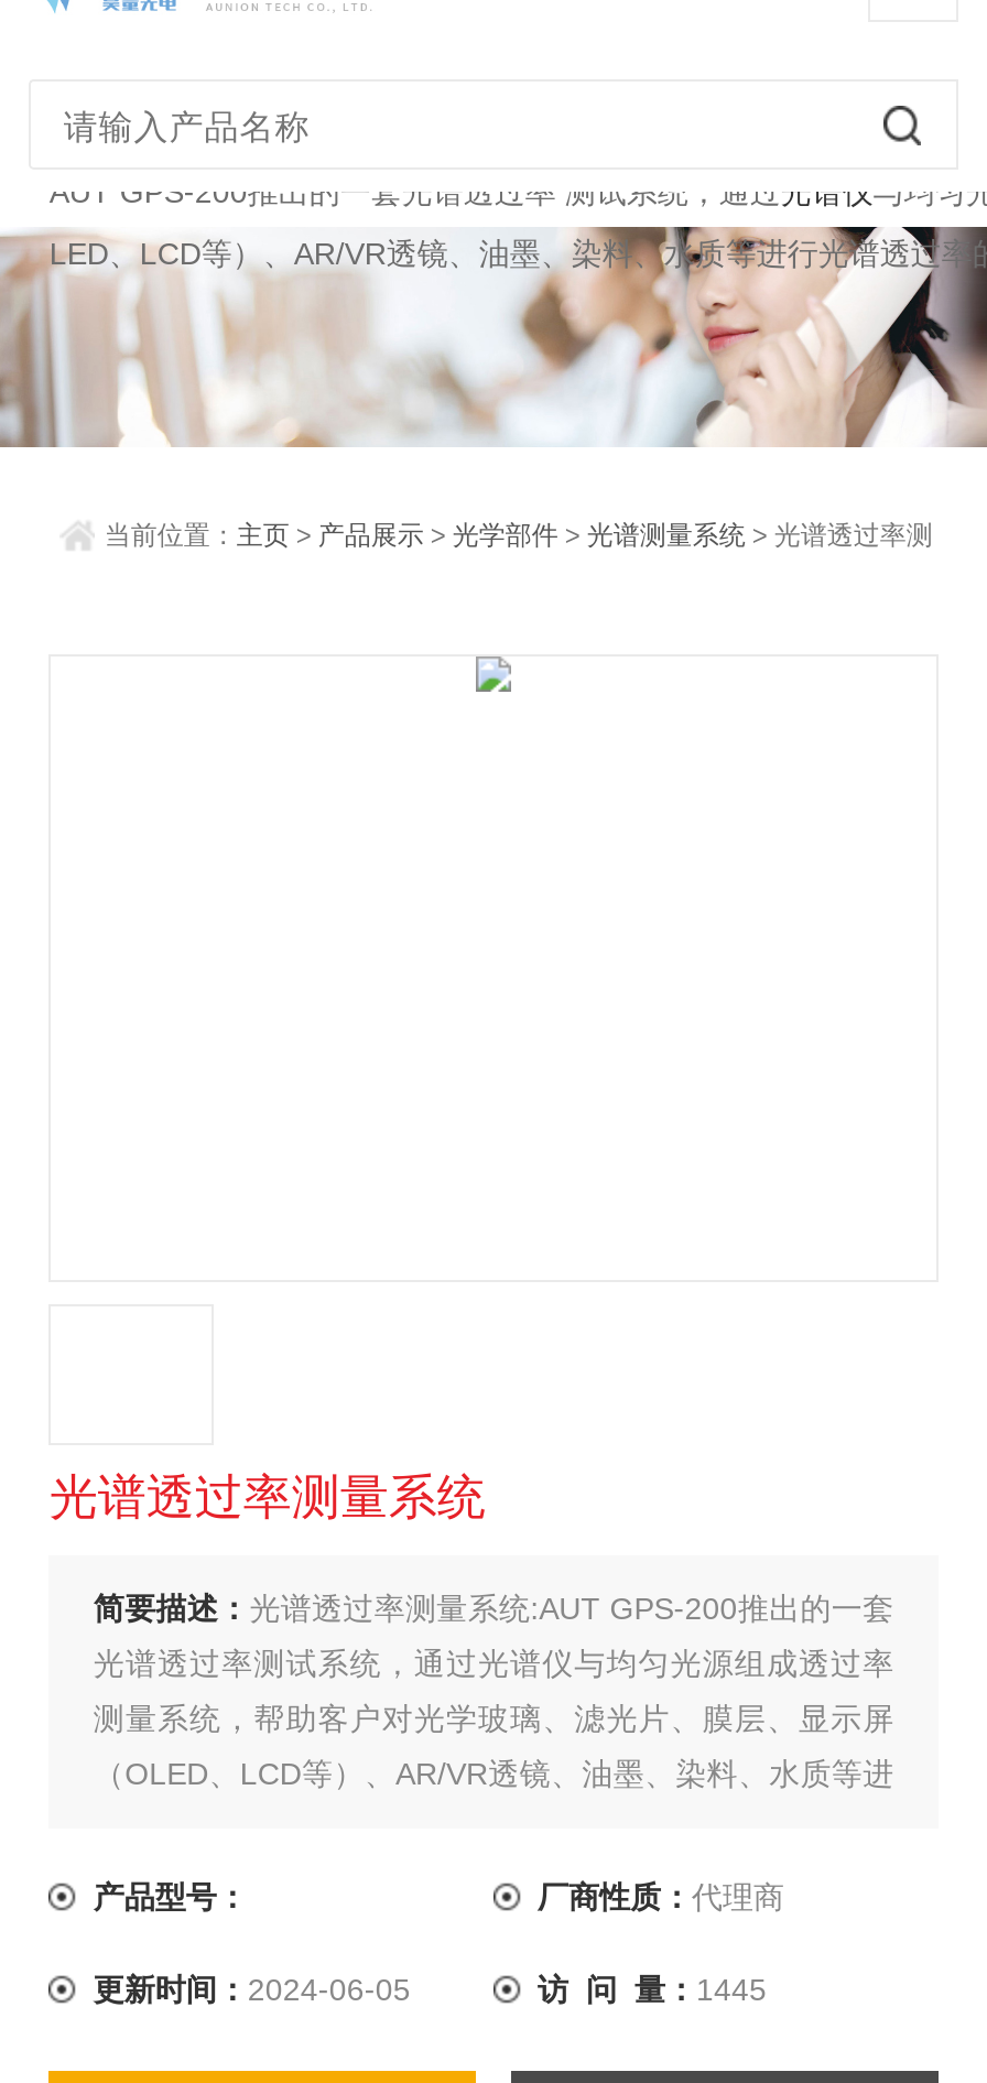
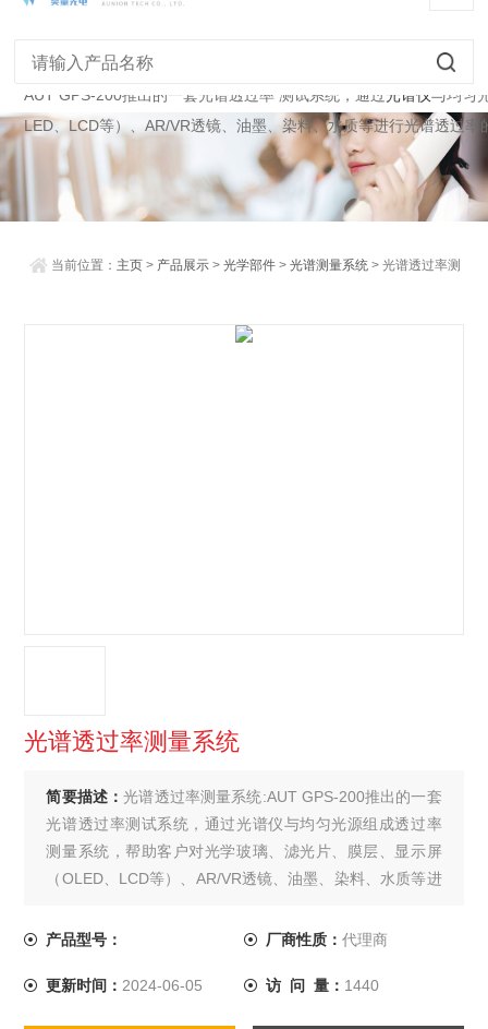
[538,1972,767,2007] 访 问 量：1445 -> [266,977,379,994] 访 问 量：1440

